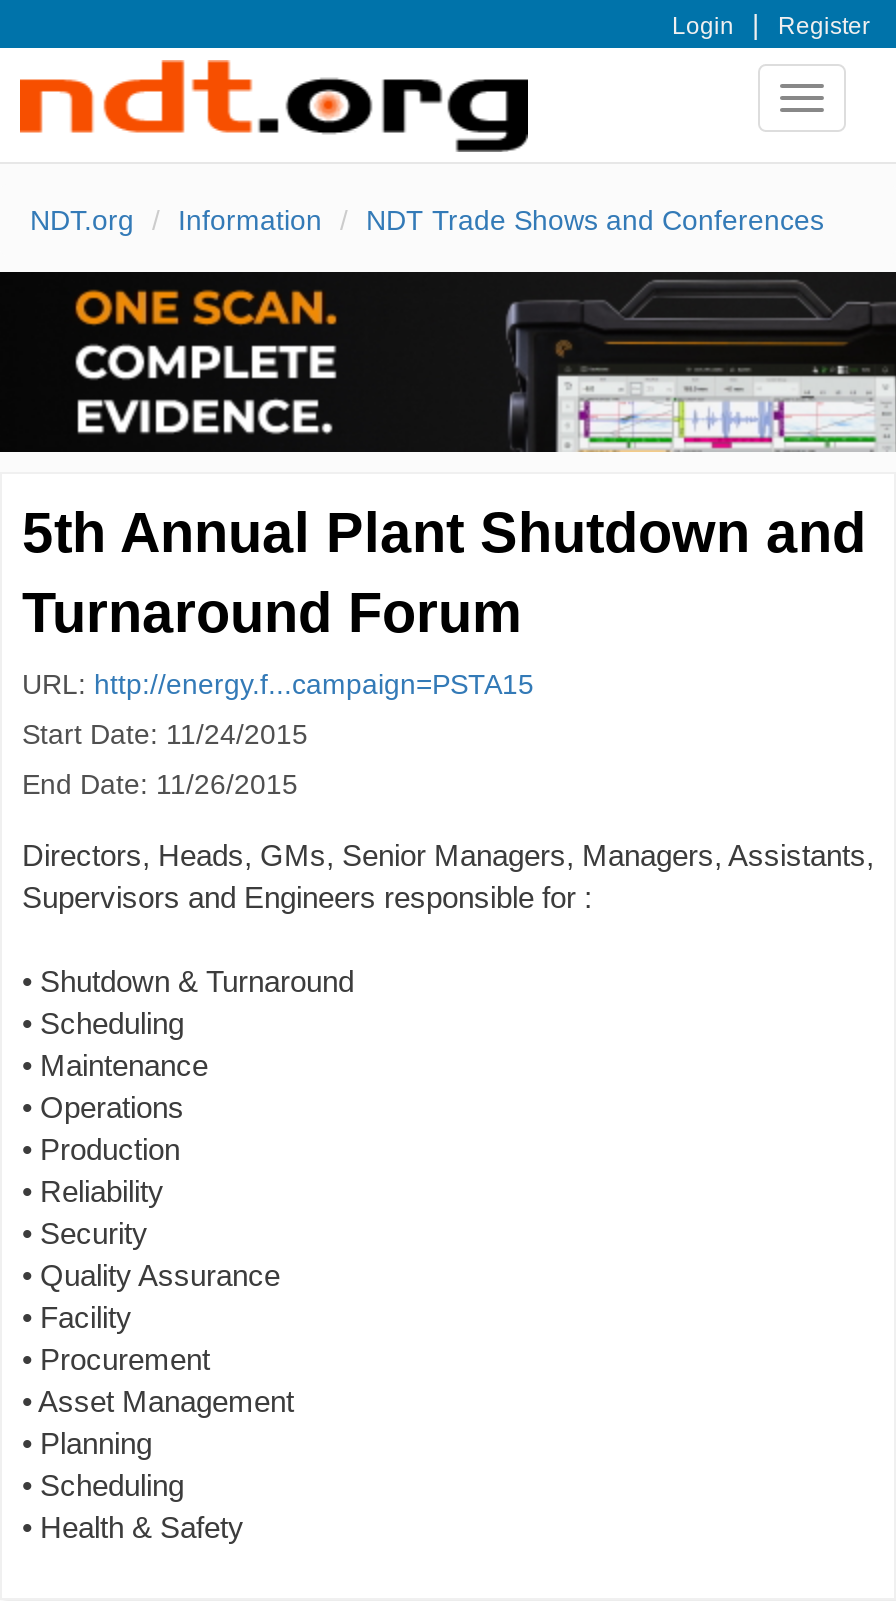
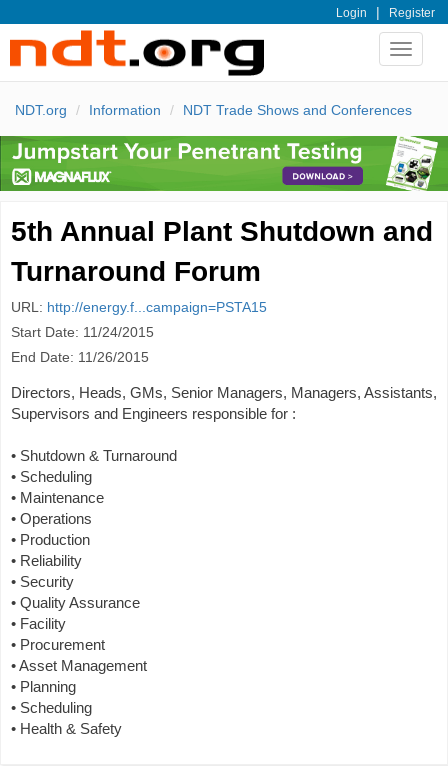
[6,270,890,454] [image] -> [3,135,445,192] [image]

